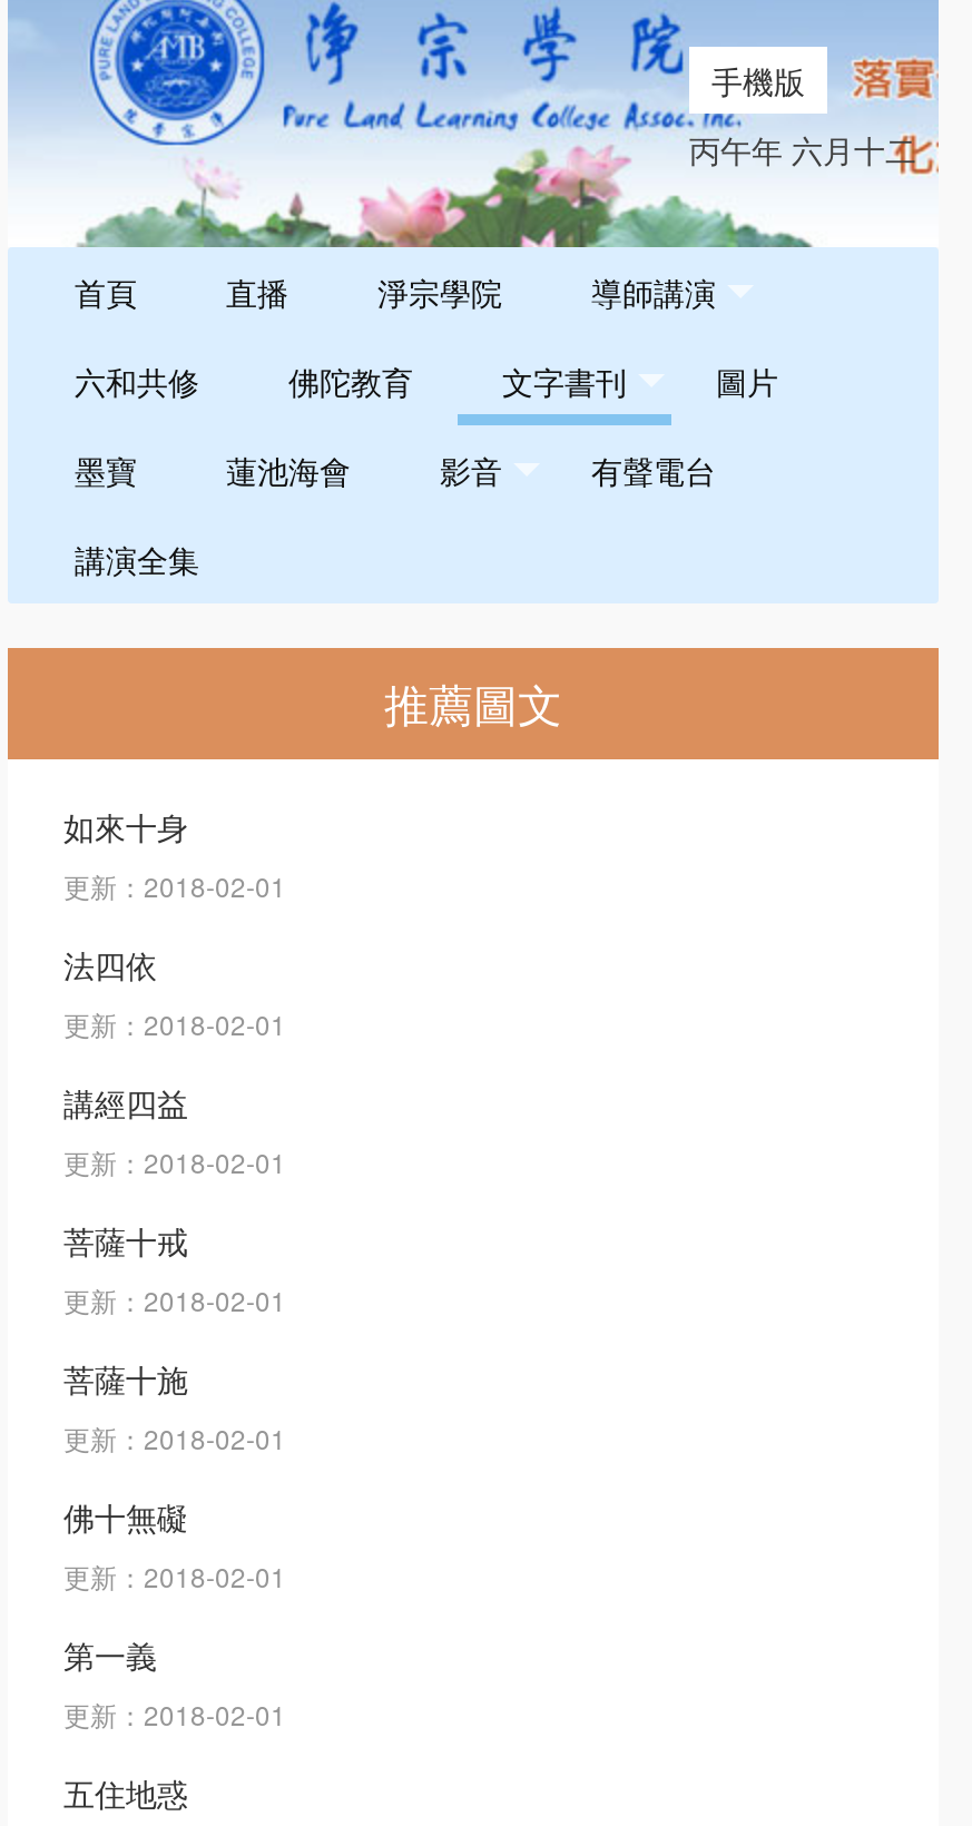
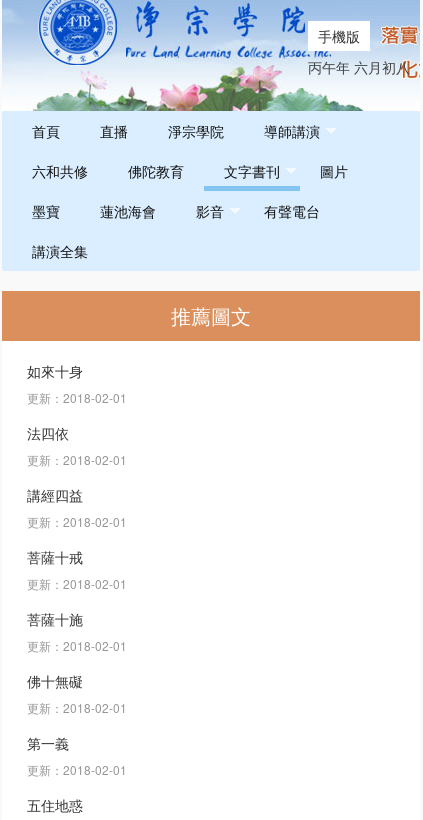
[689,127,916,171] 丙午年 六月十二 -> [308,57,410,77] 丙午年 六月初八

